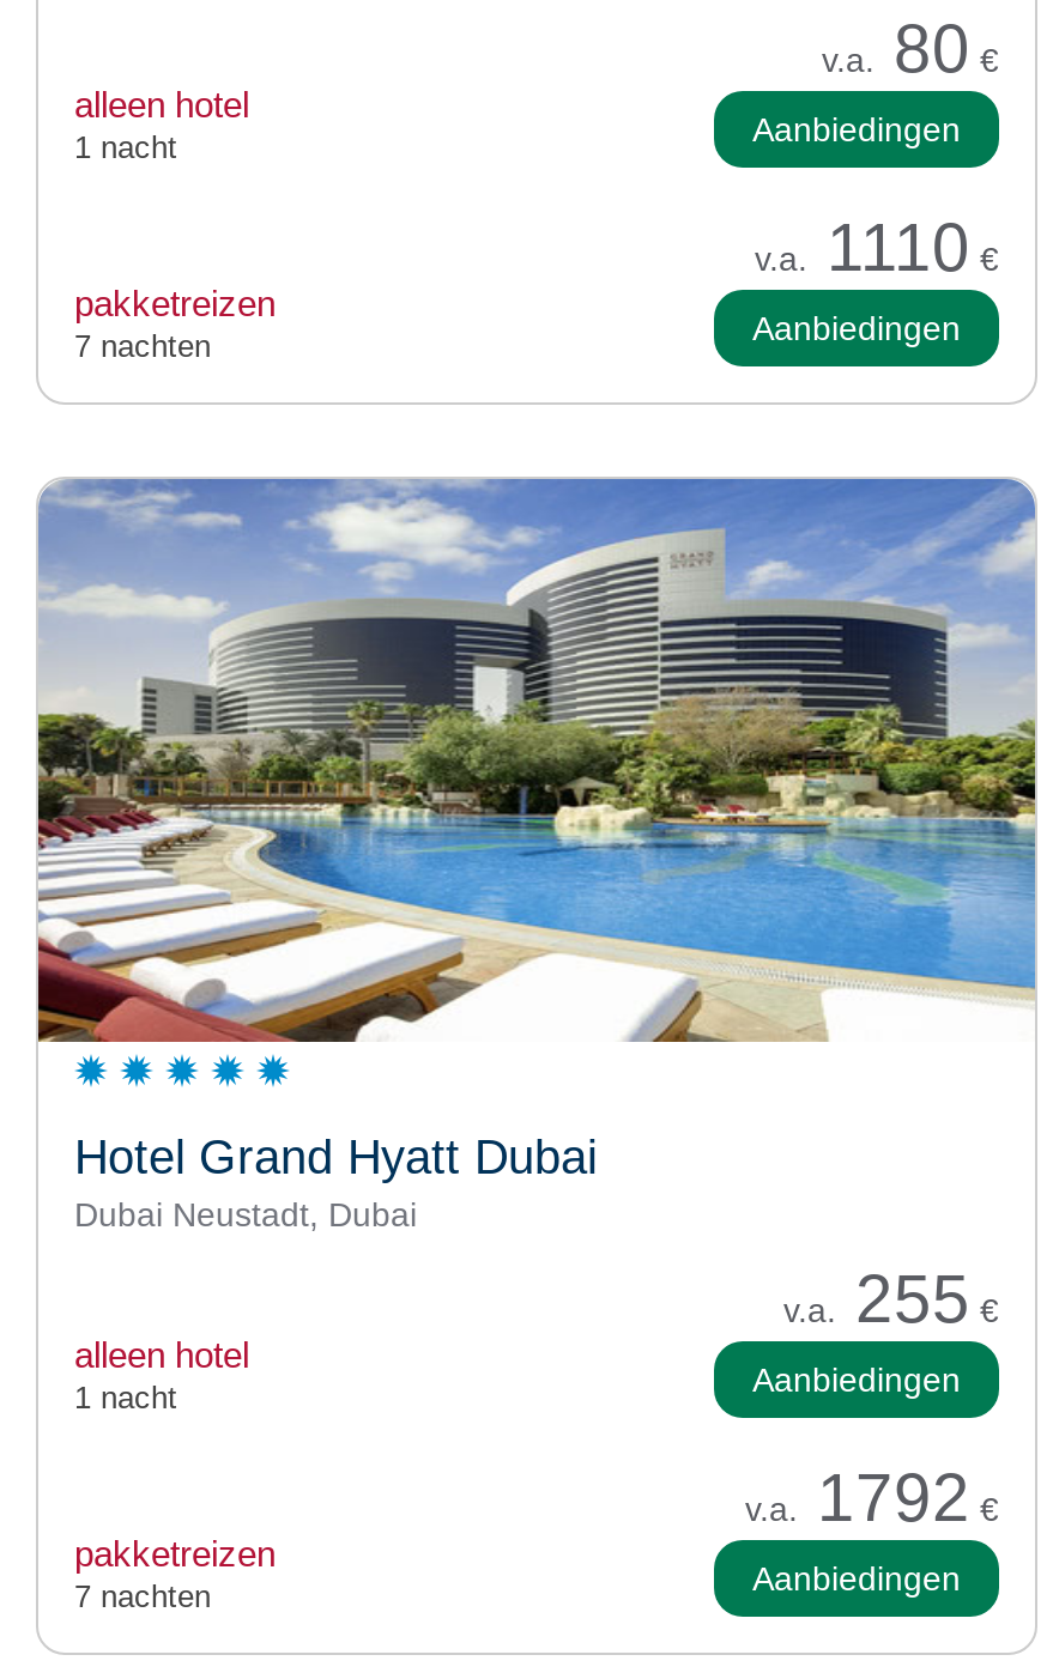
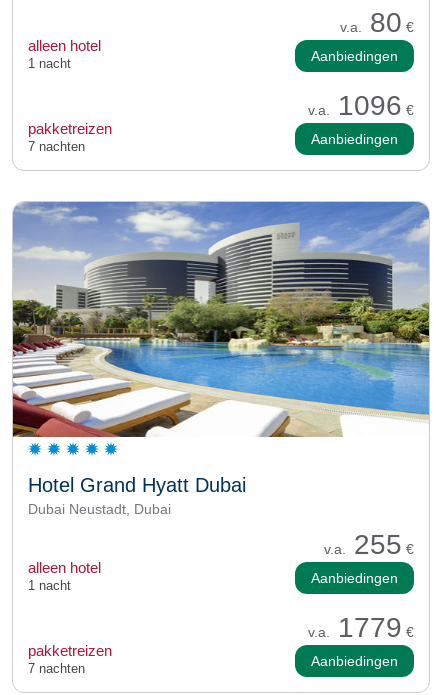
[755,211,999,286] v.a. 1110 € -> [308,90,414,121] v.a. 1096 €
[745,1462,999,1536] v.a. 1792 € -> [308,612,414,643] v.a. 1779 €

